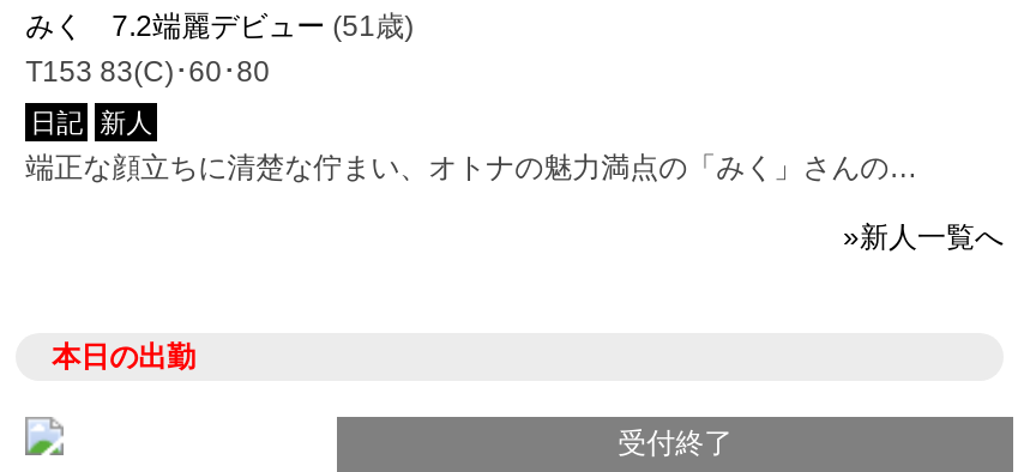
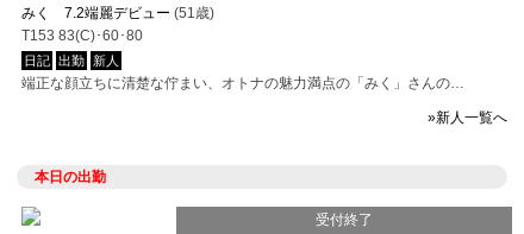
[30,107,153,136] 日記 新人 -> [24,53,119,67] 日記 出勤 新人

